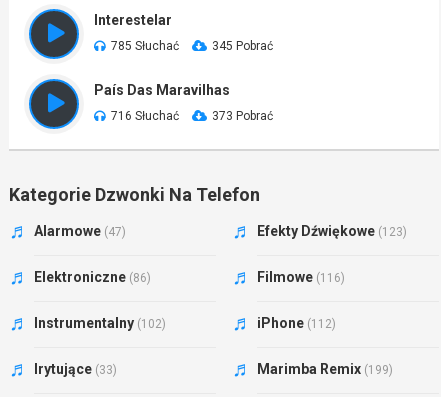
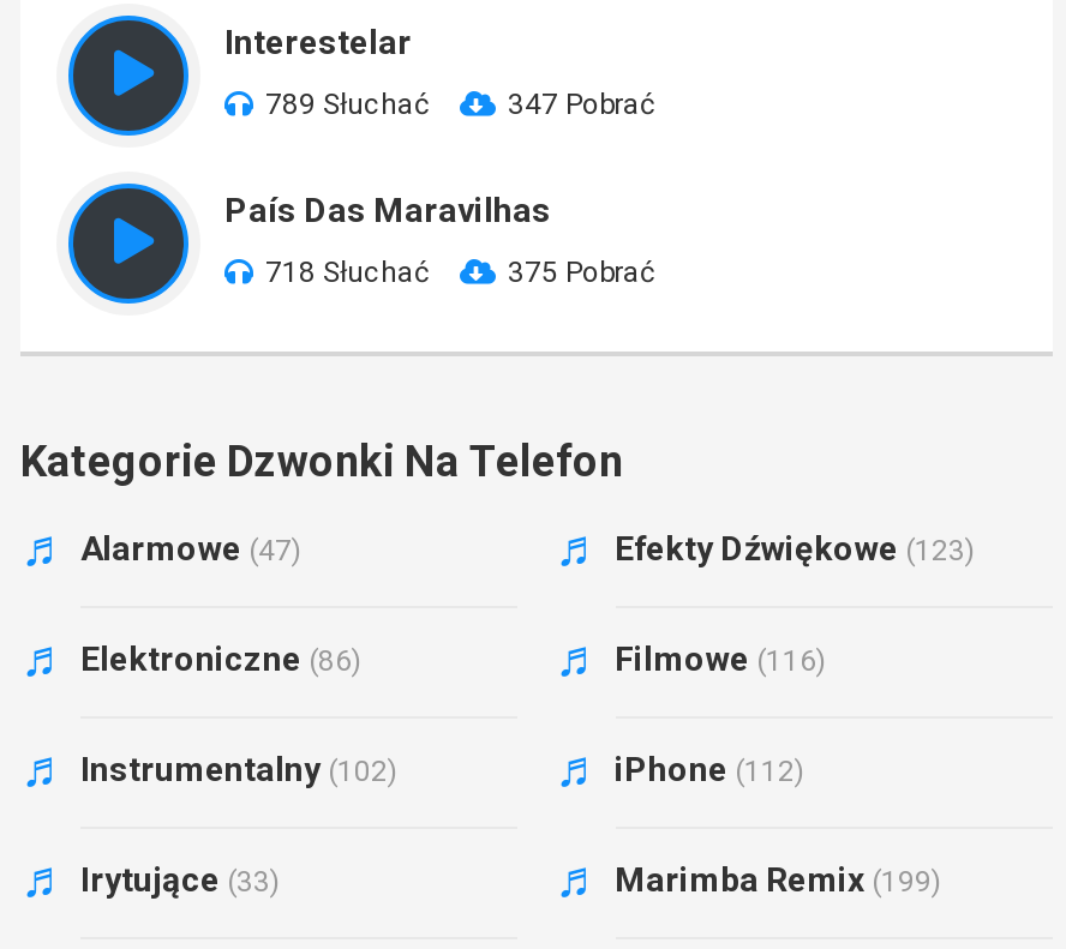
[111,39,179,53] 785 Słuchać -> [265,88,429,121] 789 Słuchać
[212,39,273,53] 345 Pobrać -> [508,88,654,121] 347 Pobrać
[111,109,179,123] 716 Słuchać -> [265,256,429,289] 718 Słuchać
[212,109,273,123] 373 Pobrać -> [508,256,654,289] 375 Pobrać

